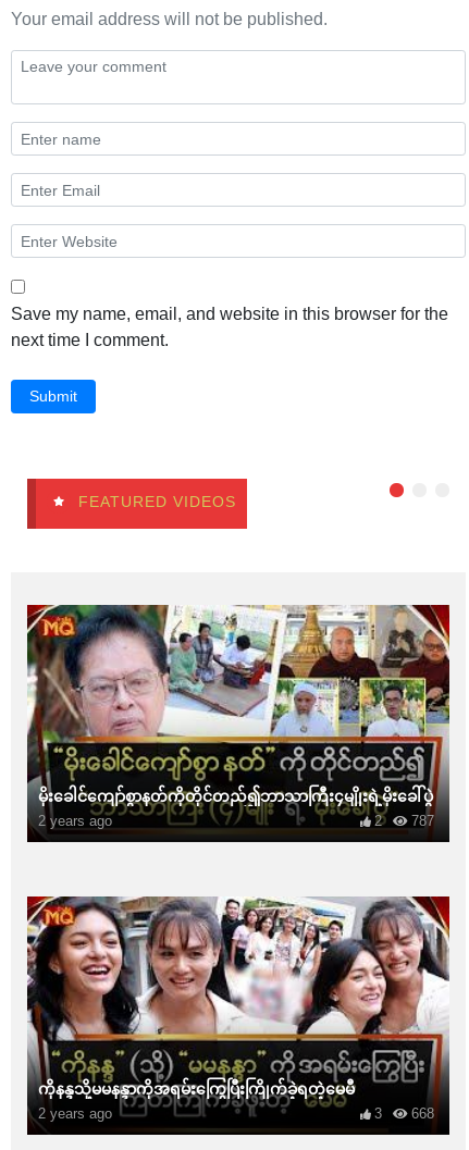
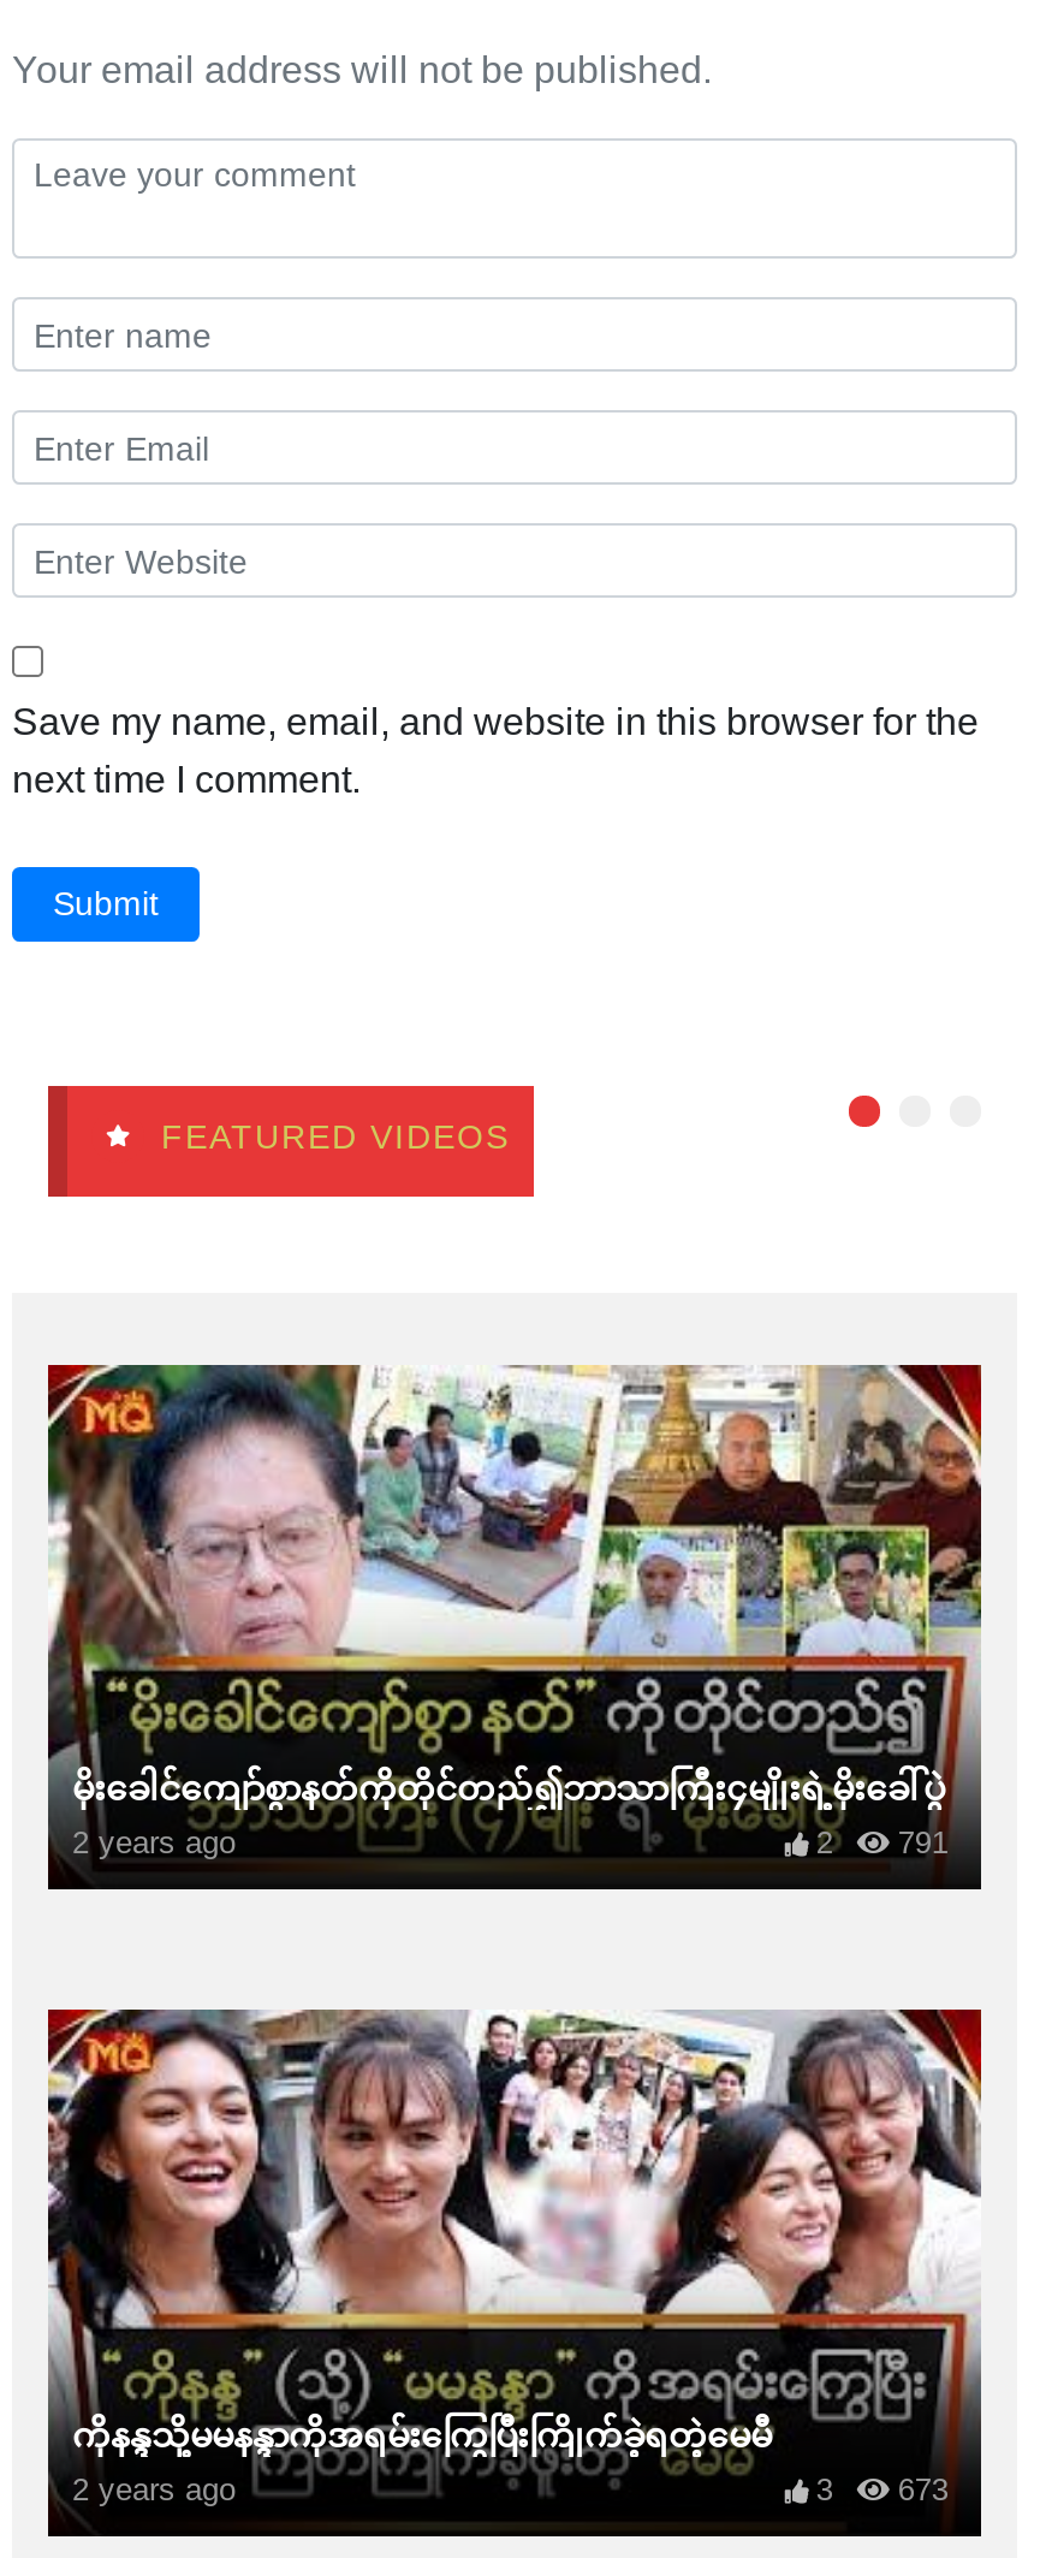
[375,813,435,829] 2 787 -> [816,1825,948,1861] 2 791
[375,1105,435,1121] 3 668 -> [816,2470,948,2507] 3 673

